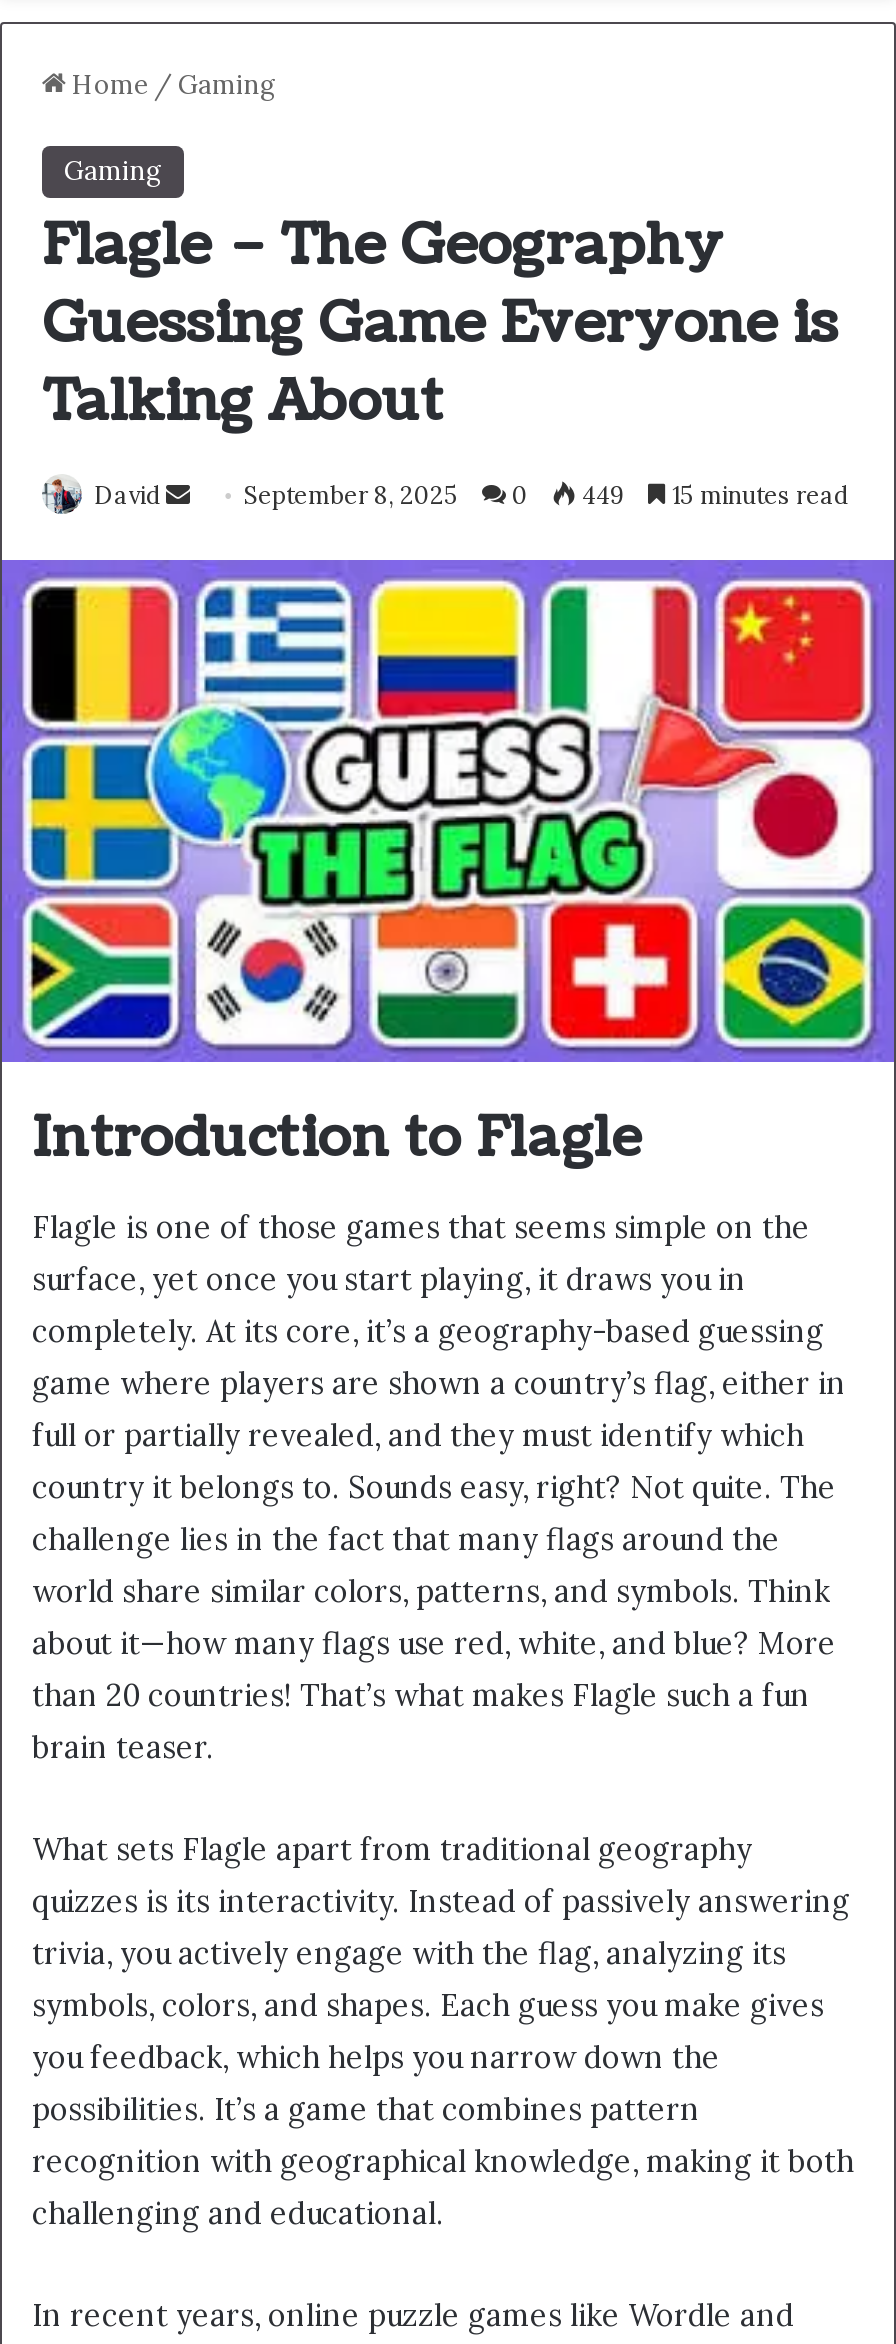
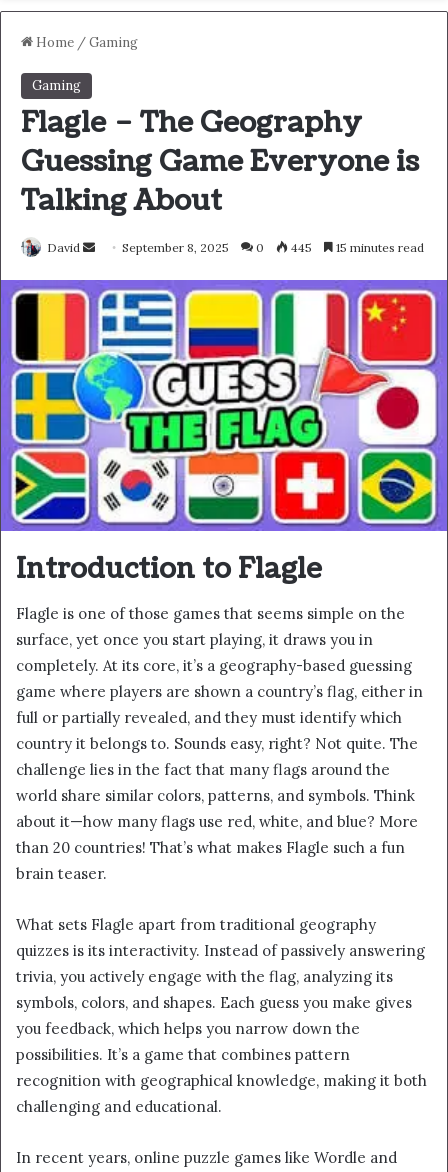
[576,480,624,510] 449 -> [288,240,312,255] 445

